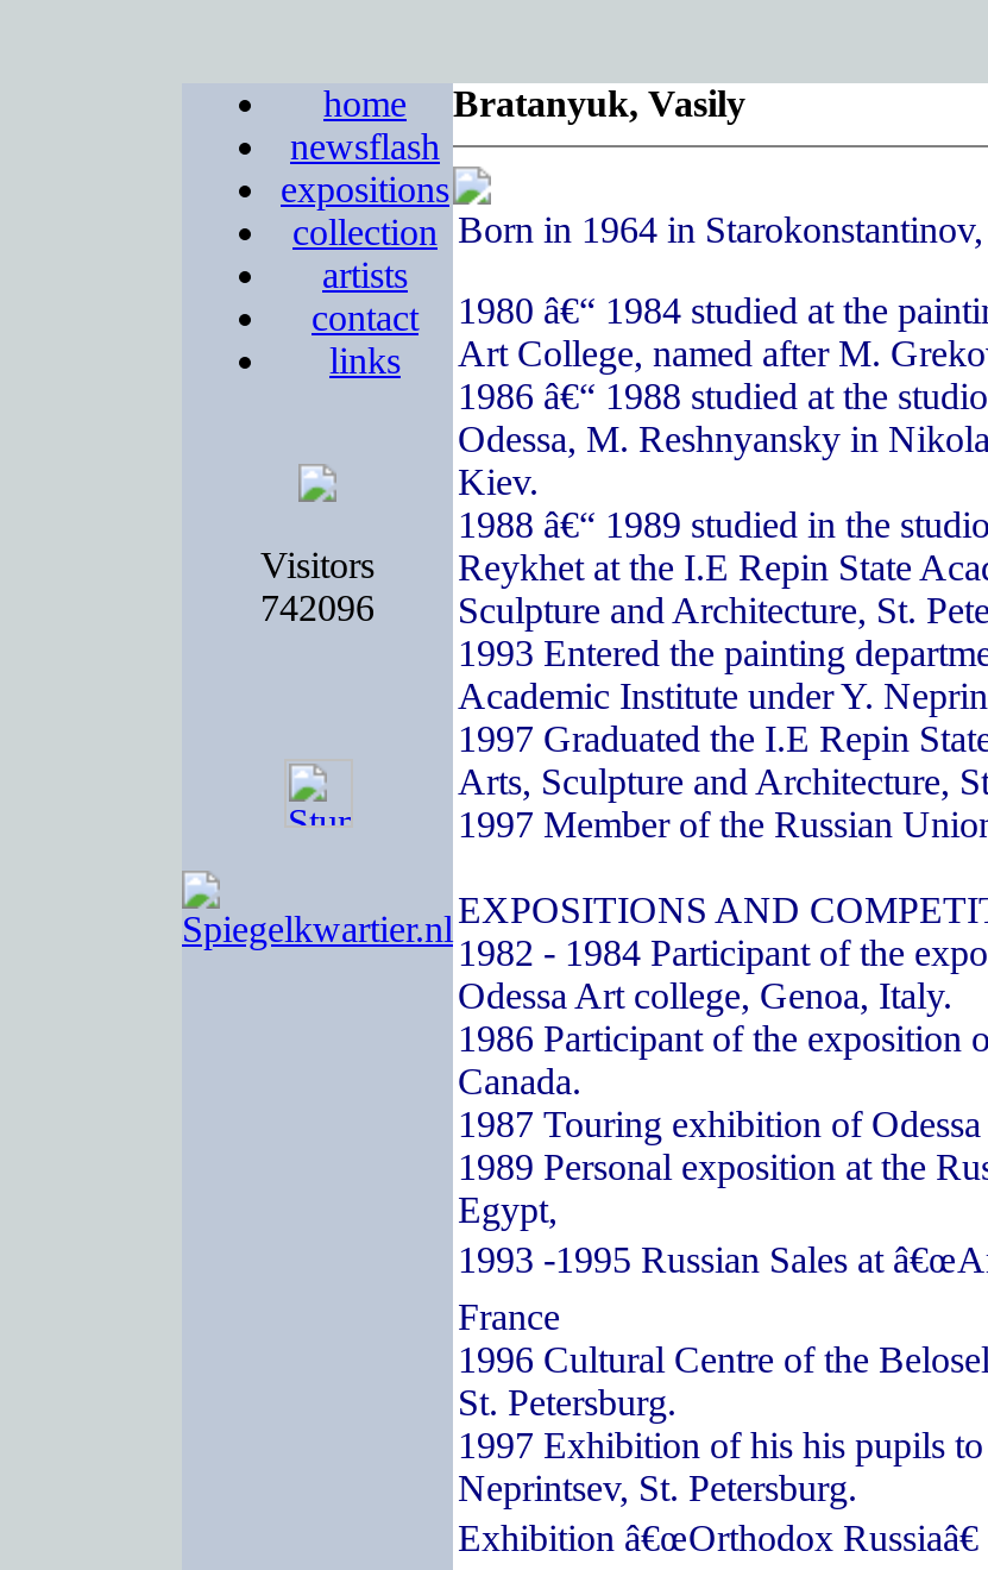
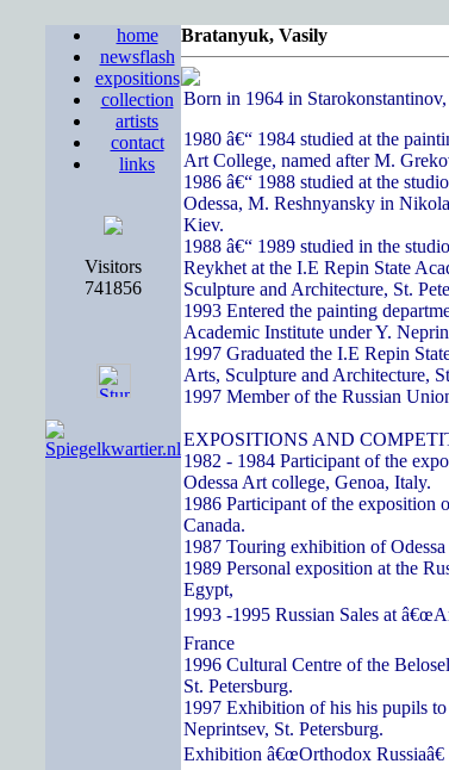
[260,588,375,628] 742096 -> [85,278,142,298] 741856

